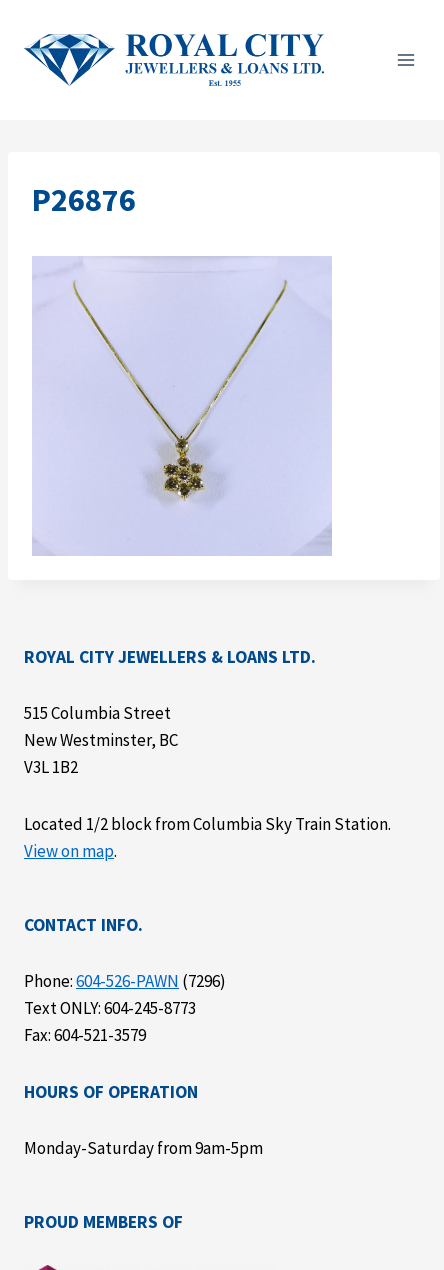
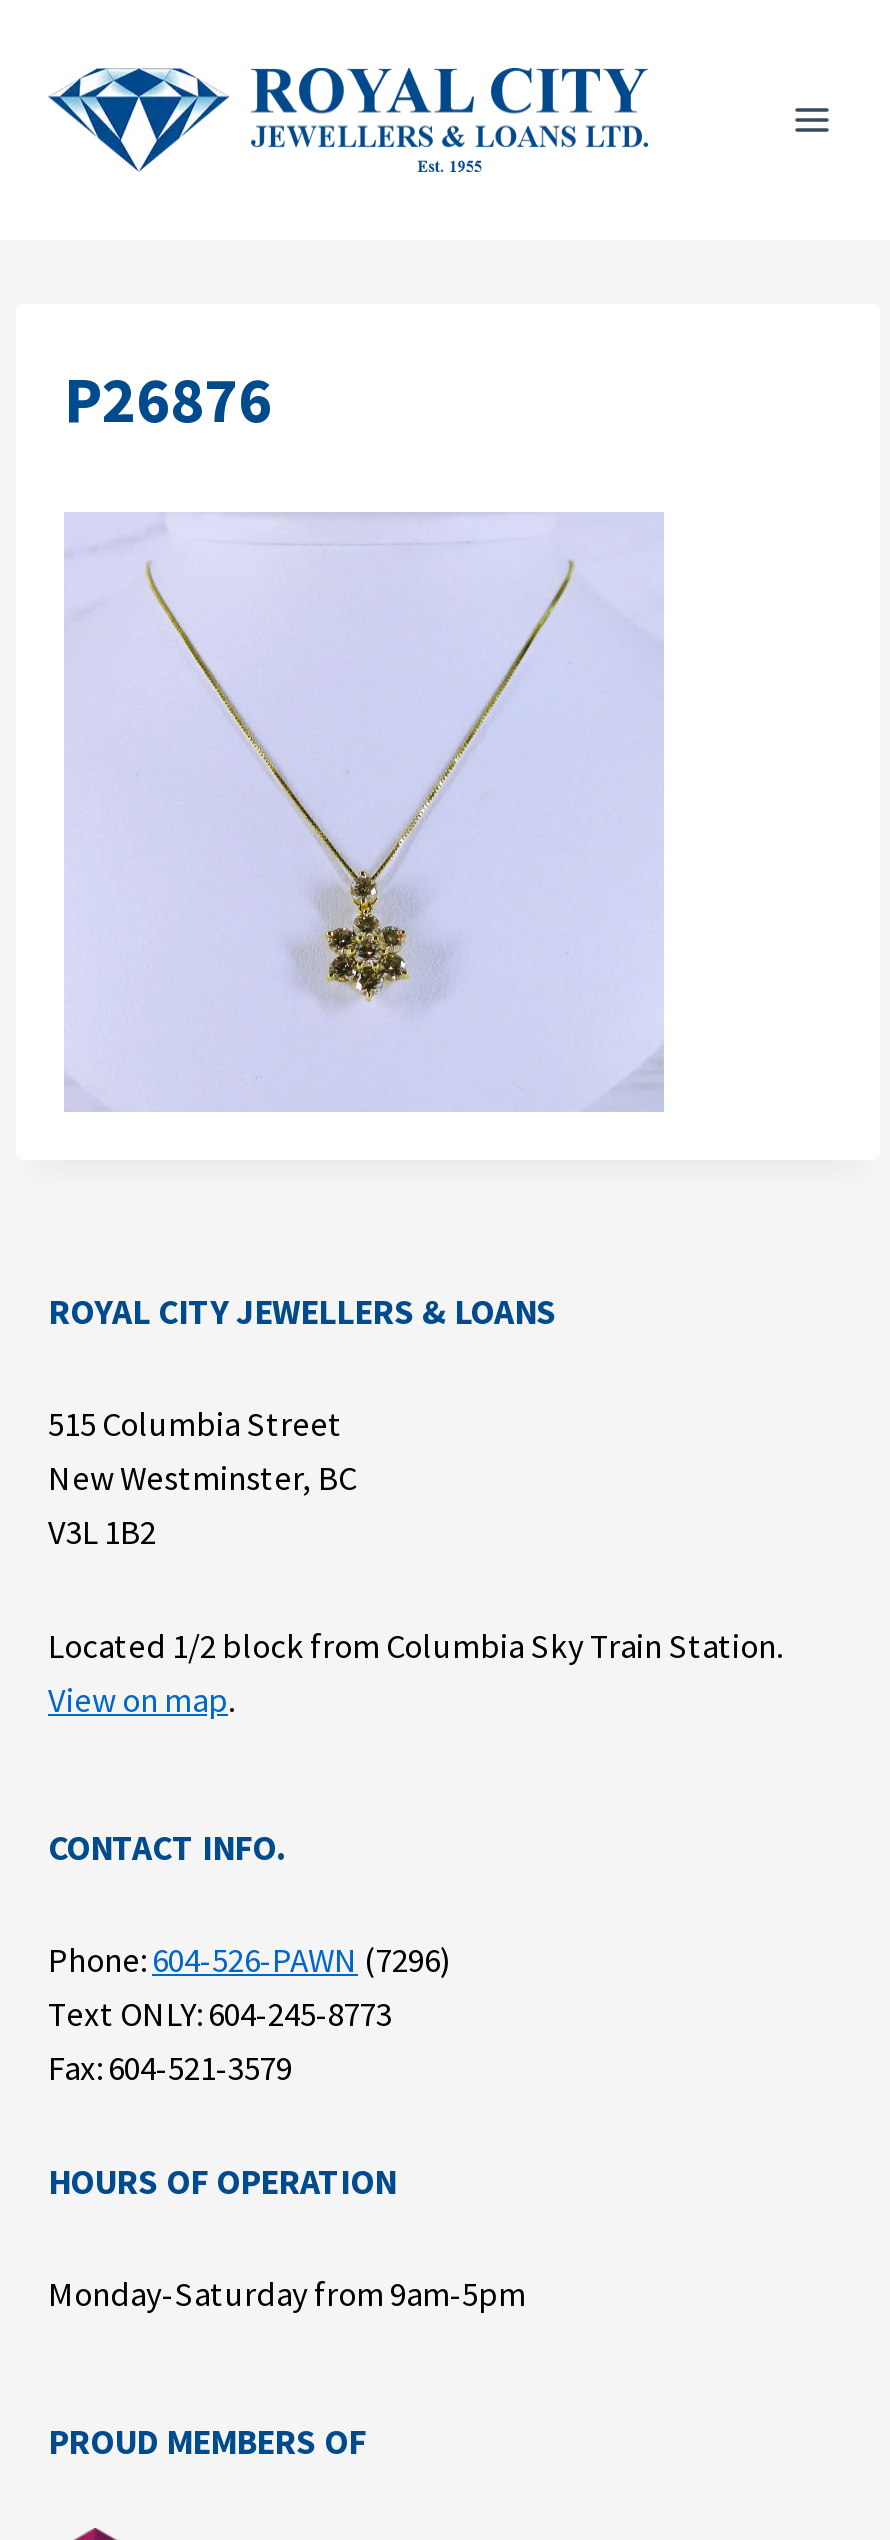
[24,645,316,667] ROYAL CITY JEWELLERS & LOANS LTD. -> [48,1291,556,1335] ROYAL CITY JEWELLERS & LOANS

